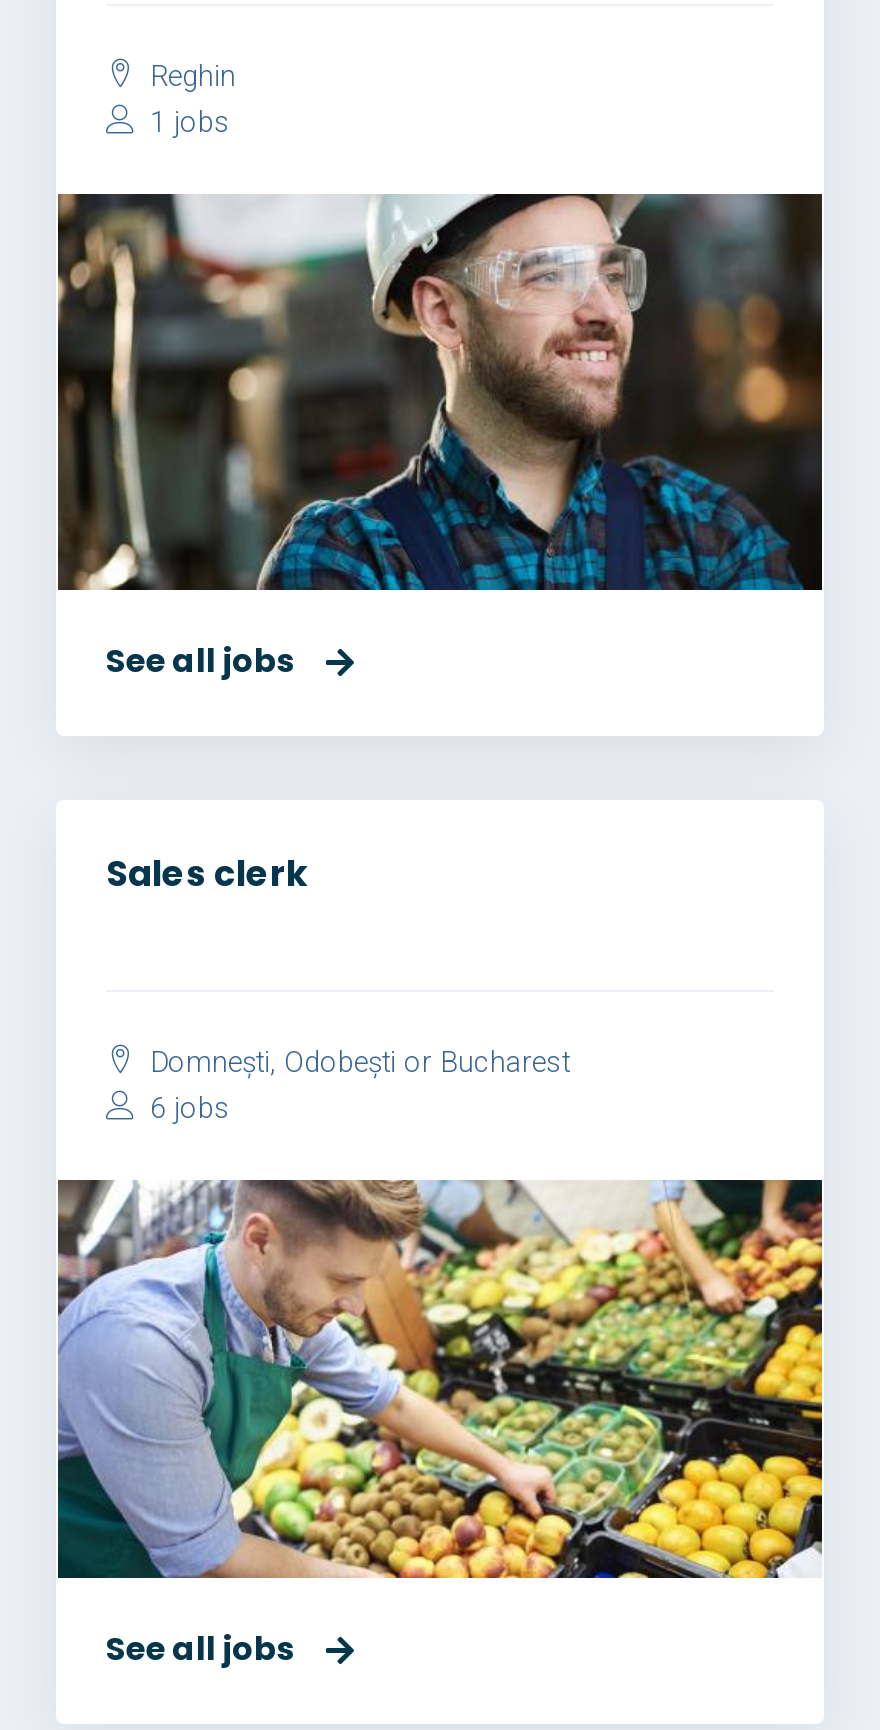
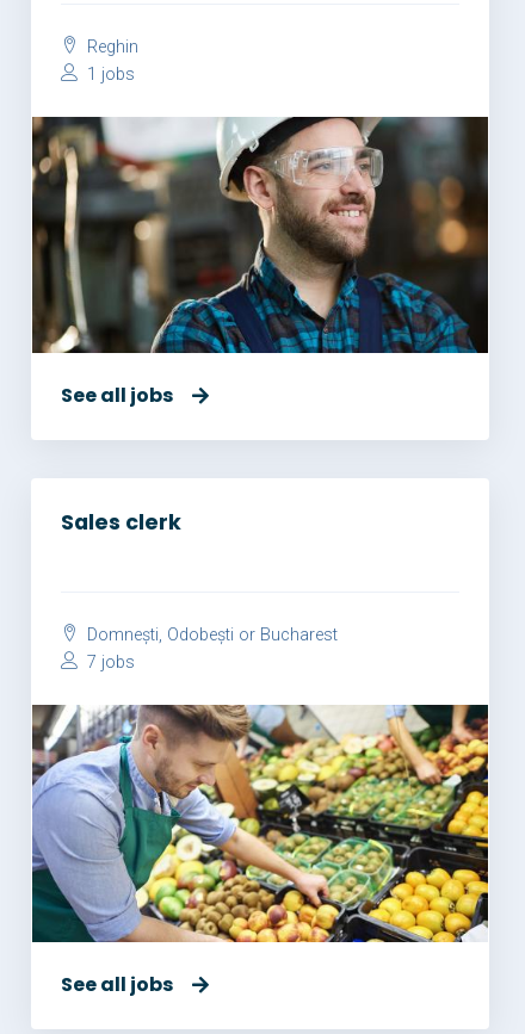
[142,1092,230,1126] 6 jobs -> [82,652,135,673] 7 jobs

